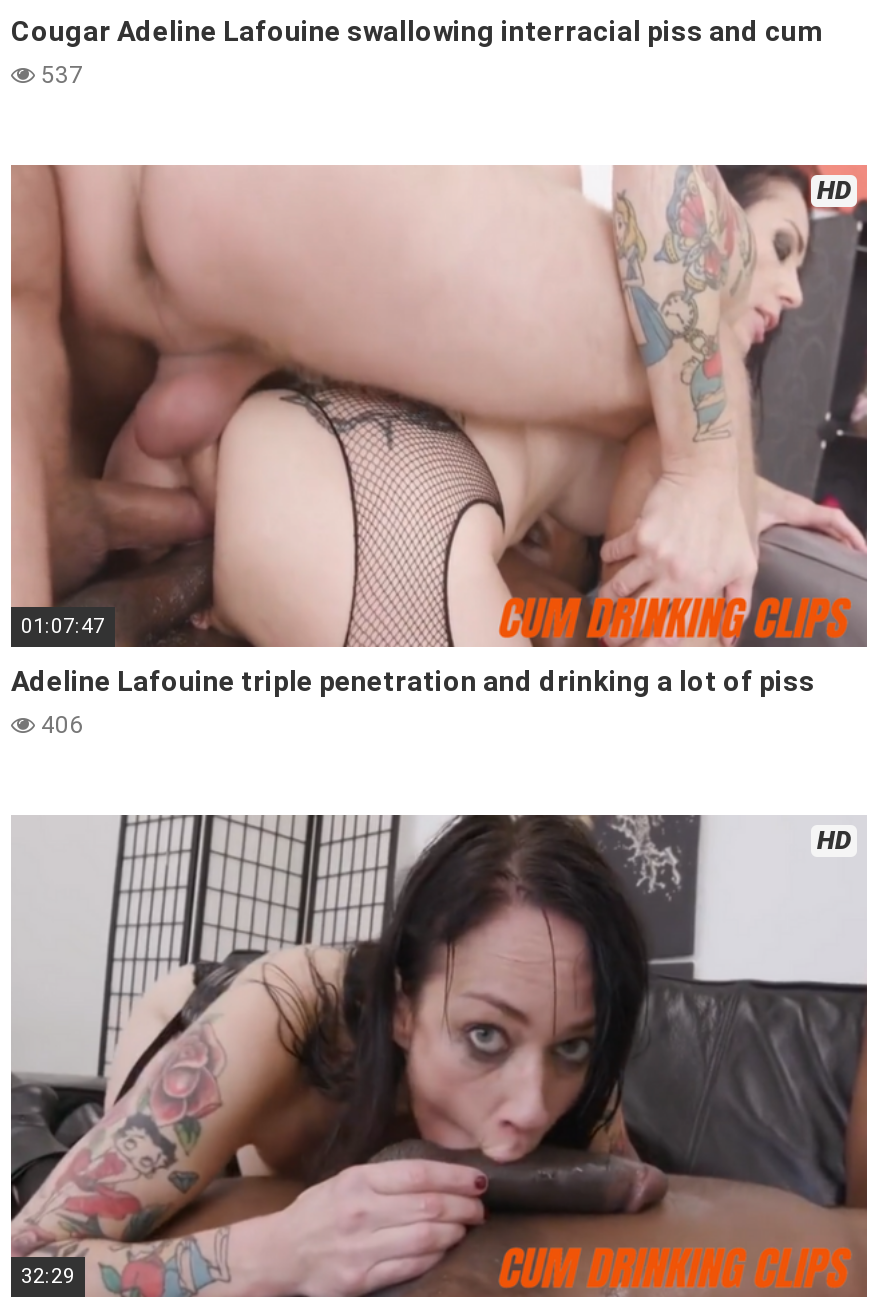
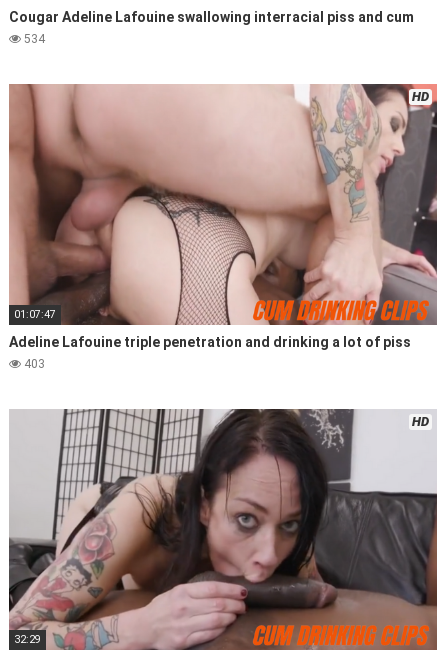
[35,60,83,88] 537 -> [21,32,45,46] 534
[35,710,83,738] 406 -> [21,357,45,371] 403

